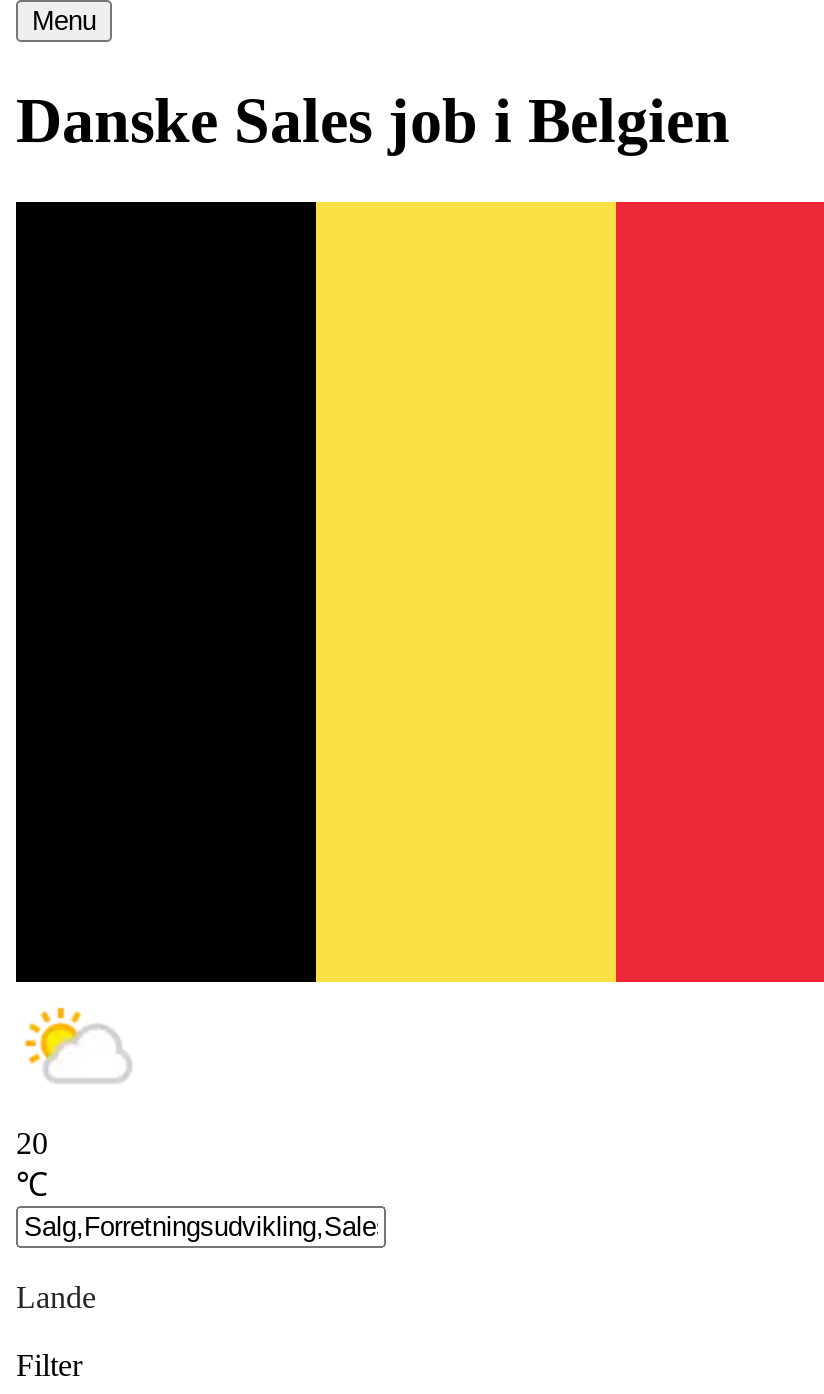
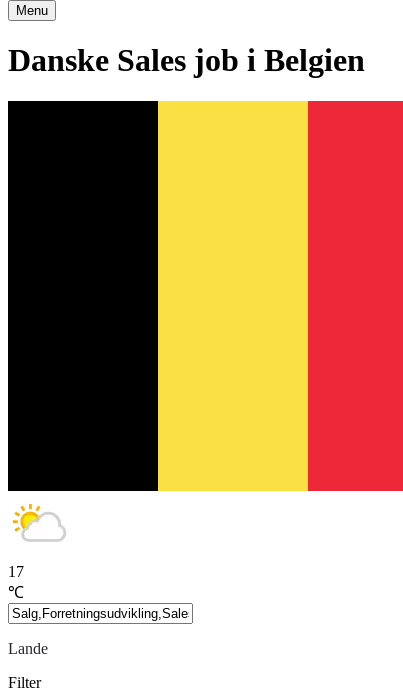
[16,1126,48,1160] 20 -> [8,563,24,580] 17

